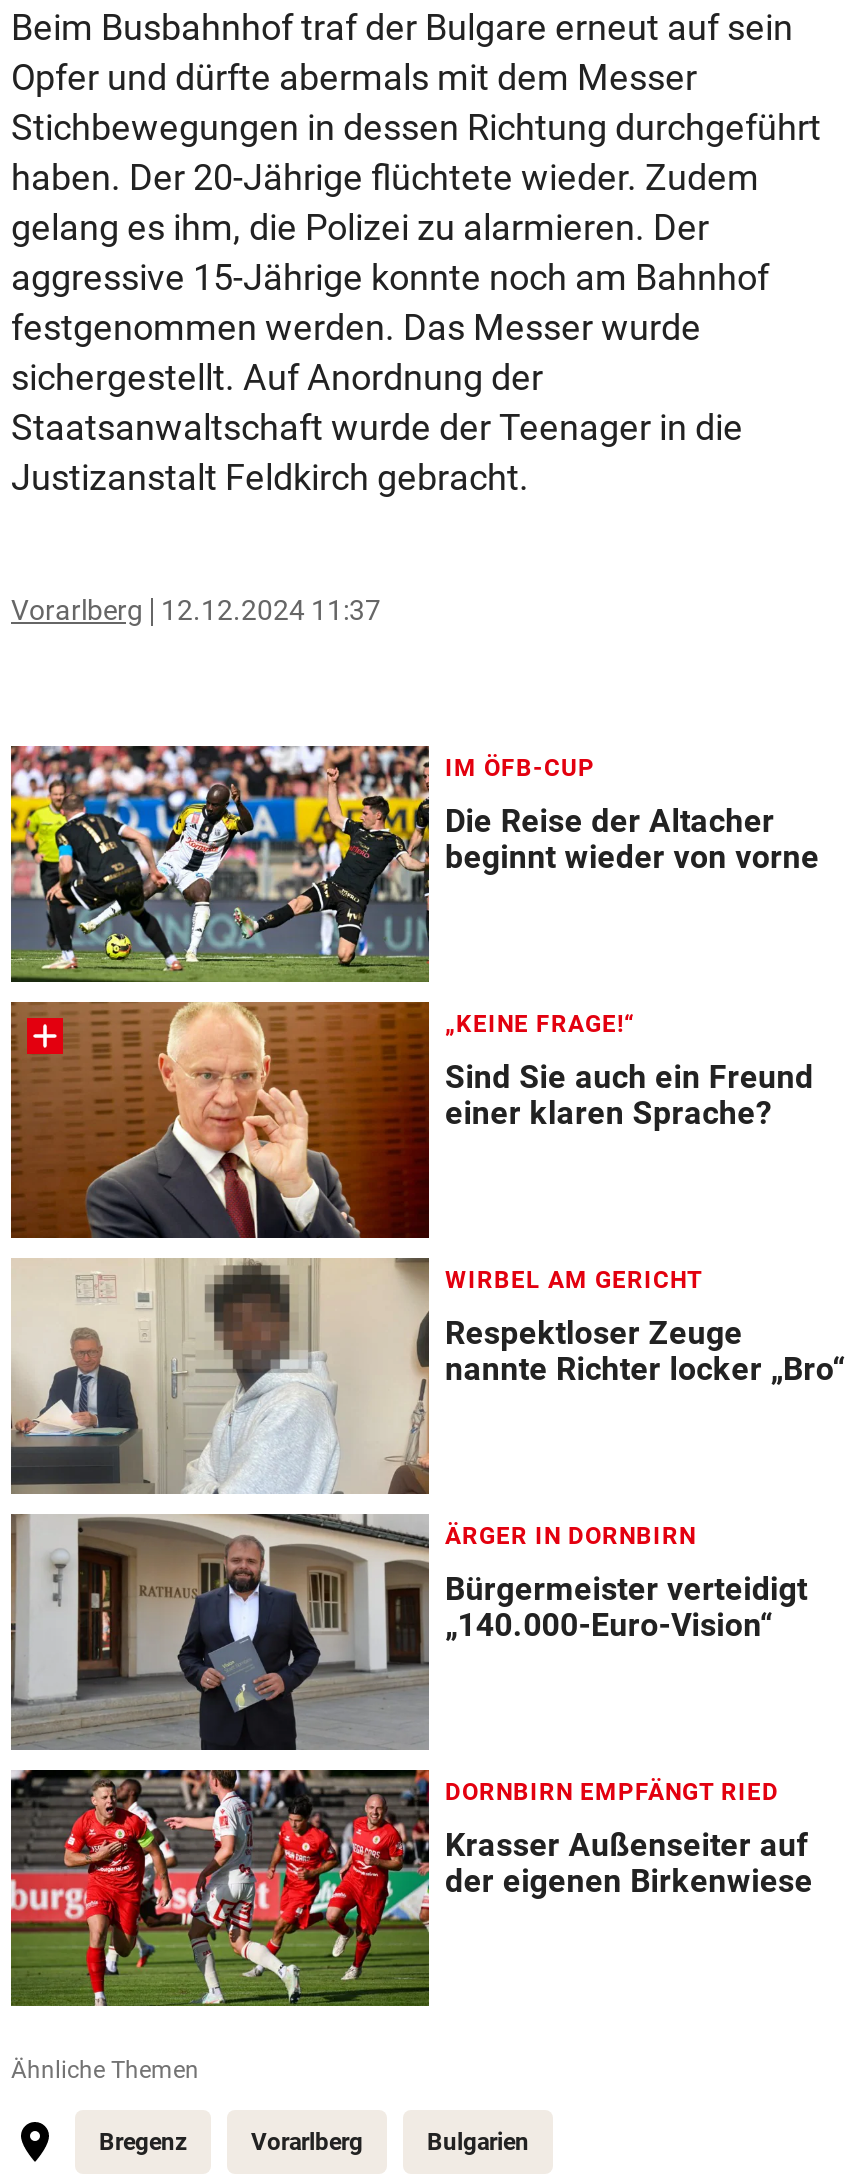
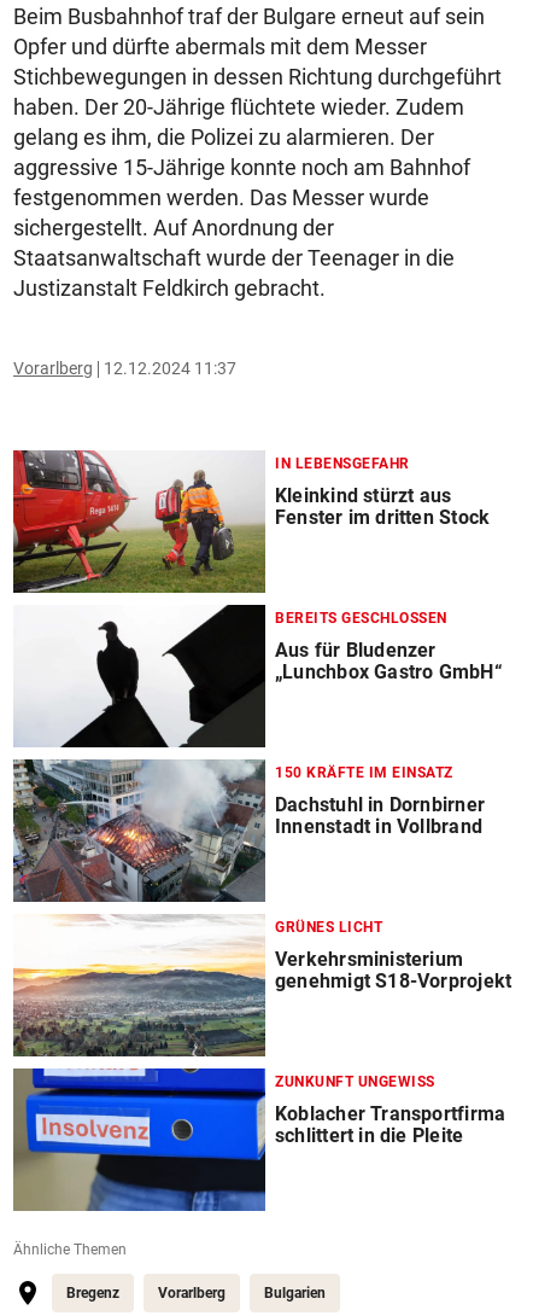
[9,744,595,982] [image] | IM ÖFB-CUP -> [12,449,409,593] [image] | IN LEBENSGEFAHR
[445,802,819,876] Die Reise der Altacher | beginnt wieder von vorne -> [275,484,490,529] Kleinkind stürzt aus | Fenster im dritten Stock
[9,1000,635,1240] [image] | „KEINE FRAGE!“ -> [13,604,447,747] [image] | BEREITS GESCHLOSSEN
[445,1058,813,1132] Sind Sie auch ein Freund | einer klaren Sprache? -> [275,639,503,683] Aus für Bludenzer | „Lunchbox Gastro GmbH“
[11,1258,702,1494] [image] | WIRBEL AM GERICHT -> [12,758,453,903] [image] | 150 KRÄFTE IM EINSATZ
[445,1314,847,1388] Respektloser Zeuge | nannte Richter locker „Bro“ -> [275,793,485,838] Dachstuhl in Dornbirner | Innenstadt in Vollbrand
[9,1512,696,1750] [image] | ÄRGER IN DORNBIRN -> [13,914,382,1056] [image] | GRÜNES LICHT
[445,1571,807,1645] Bürgermeister verteidigt | „140.000-Euro-Vision“ -> [275,948,512,993] Verkehrsministerium | genehmigt S18-Vorprojekt
[9,1768,779,2008] [image] | DORNBIRN EMPFÄNGT RIED -> [12,1067,435,1212] [image] | ZUNKUNFT UNGEWISS
[445,1827,813,1901] Krasser Außenseiter auf | der eigenen Birkenwiese -> [275,1103,506,1147] Koblacher Transportfirma | schlittert in die Pleite

